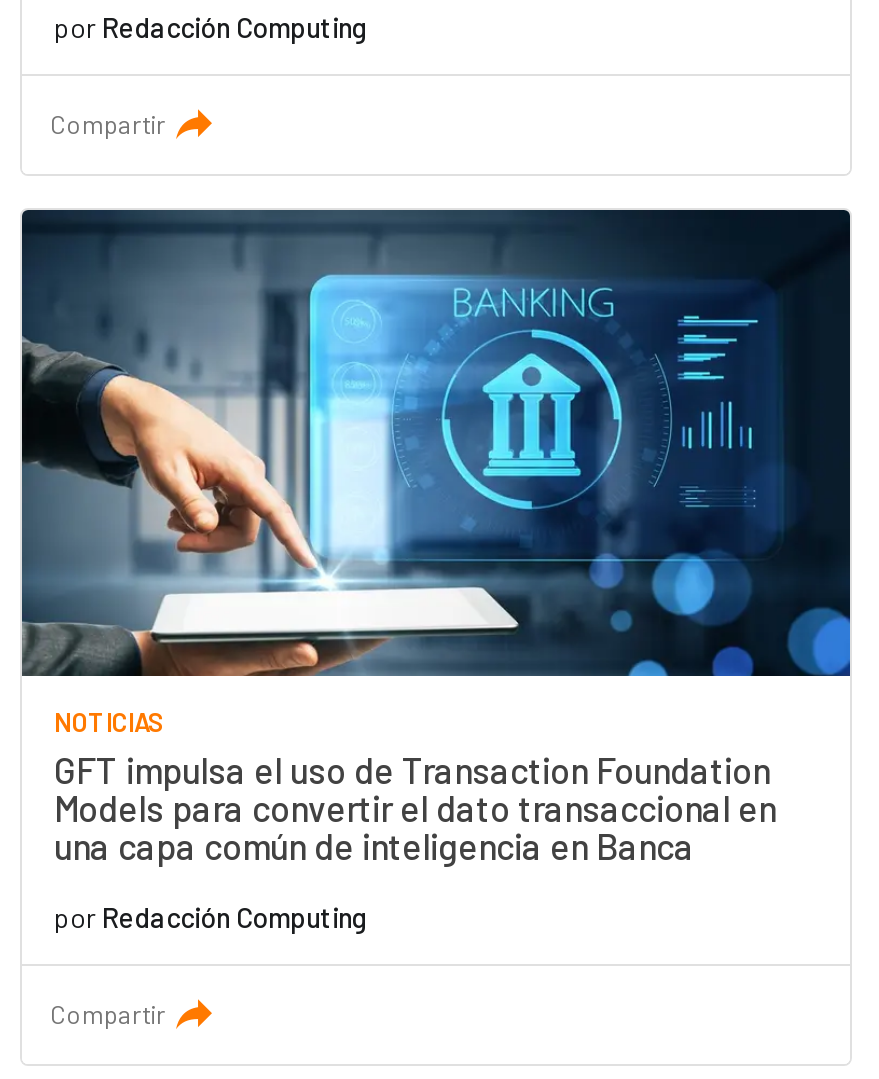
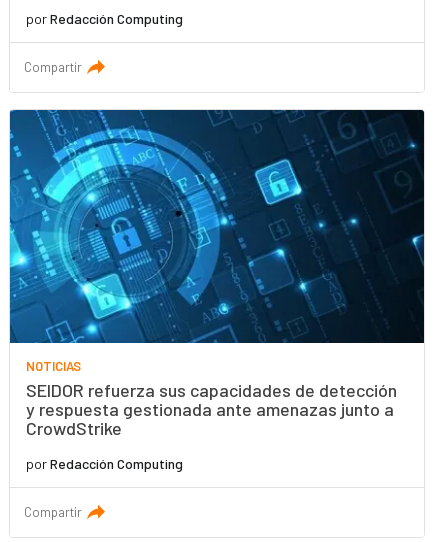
[20,208,852,869] [image] | GFT impulsa el uso de Transaction Foundation | Models para convertir el dato transaccional en | una capa común de inteligencia en Banca -> [9,109,425,439] [image] | SEIDOR refuerza sus capacidades de detección | y respuesta gestionada ante amenazas junto a | CrowdStrike

